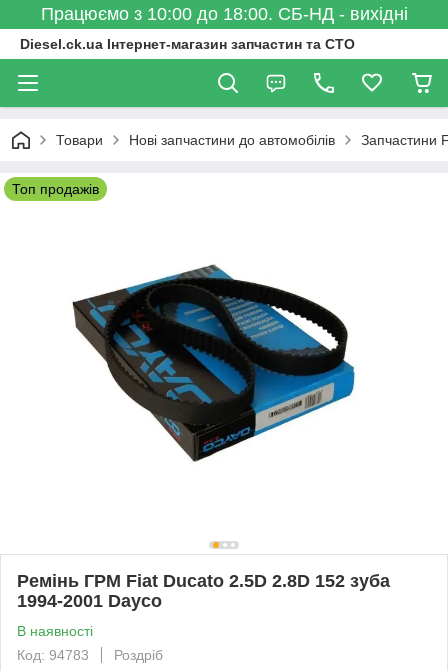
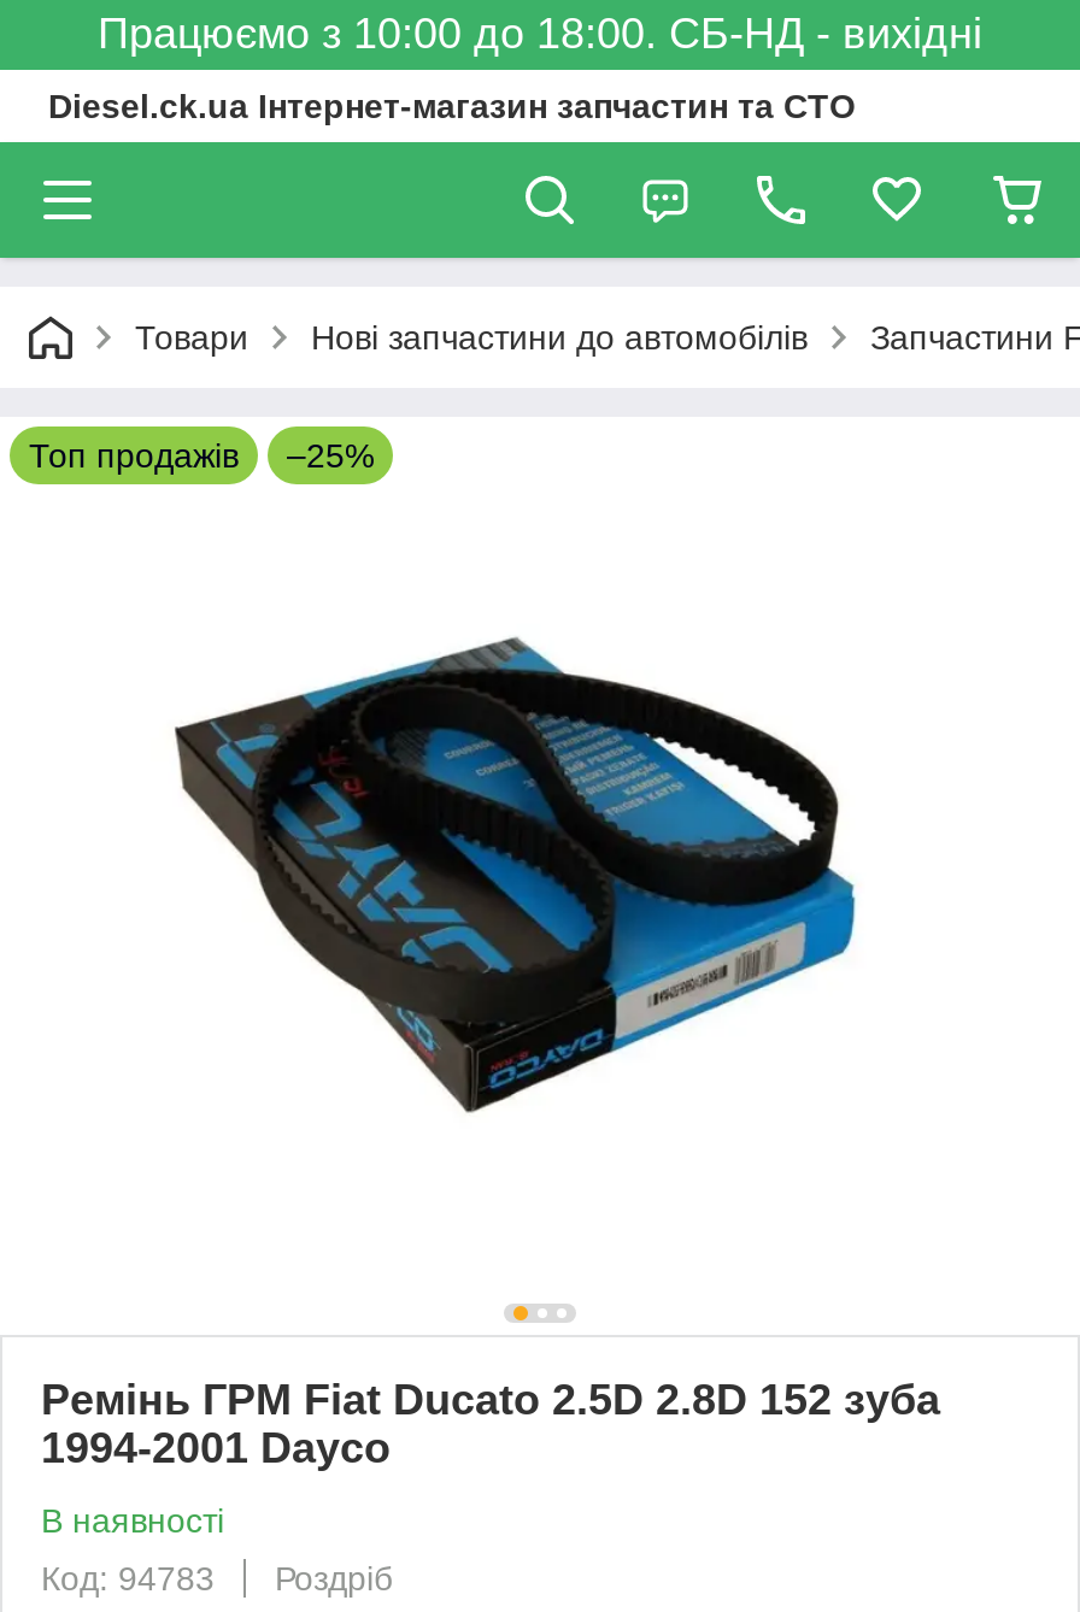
none -> [287,436,374,475] –25%

